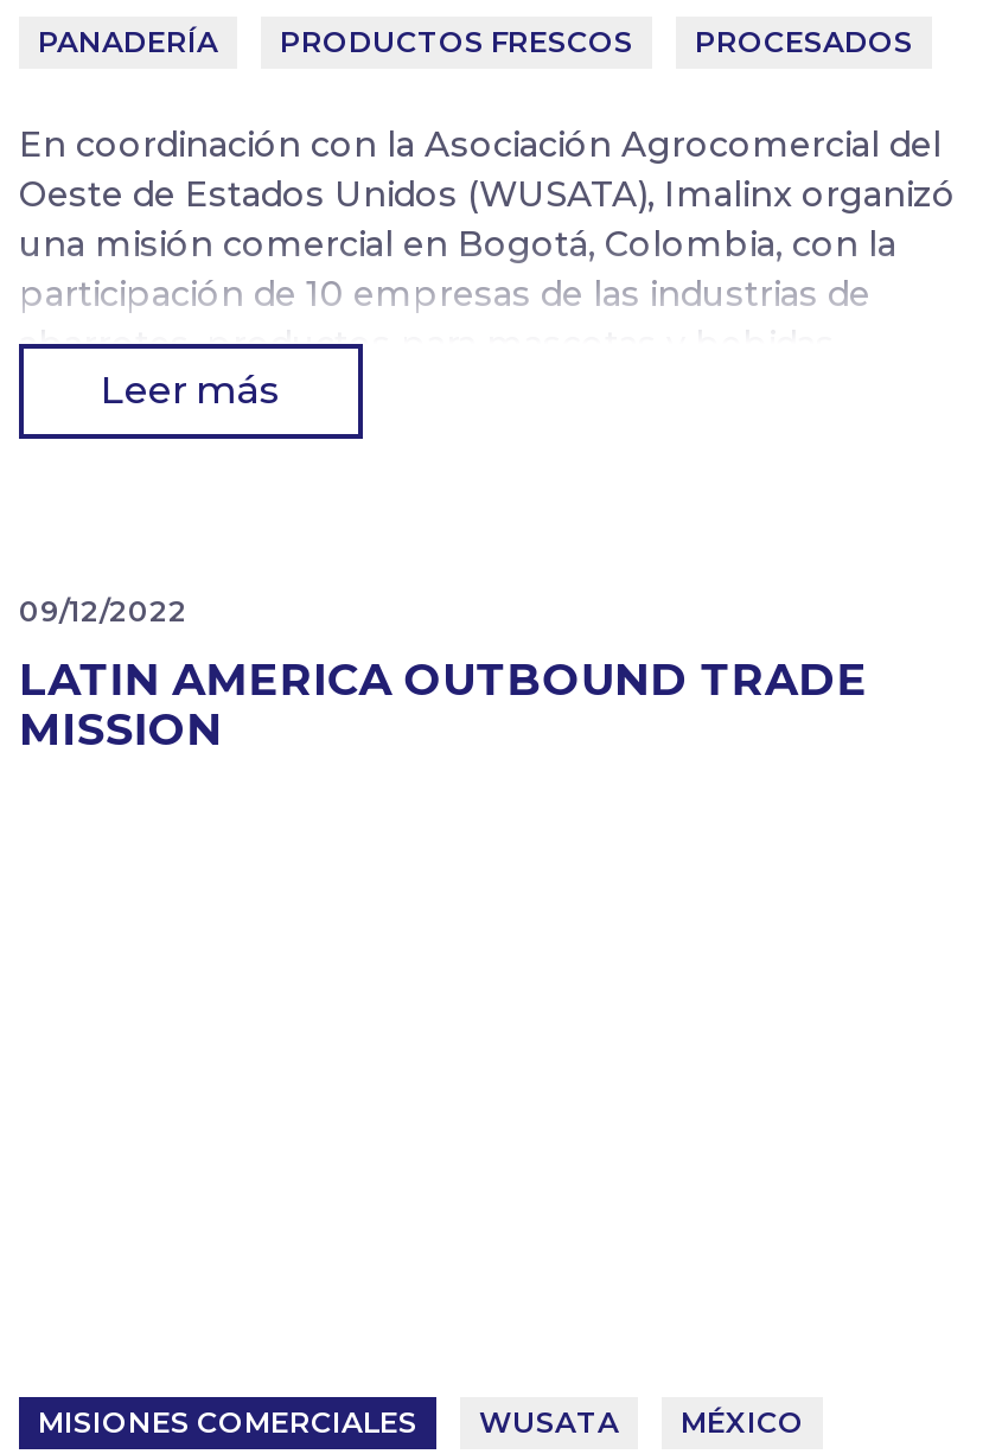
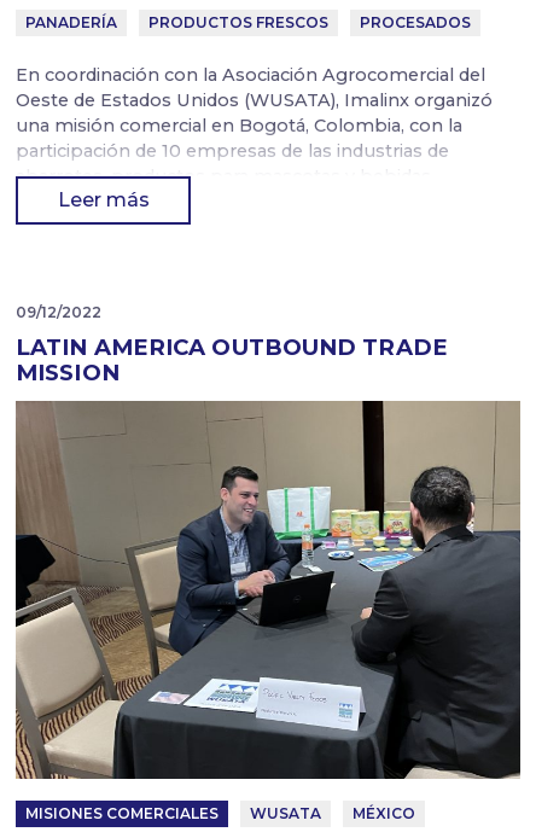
none -> [14,400,522,780] [image]

